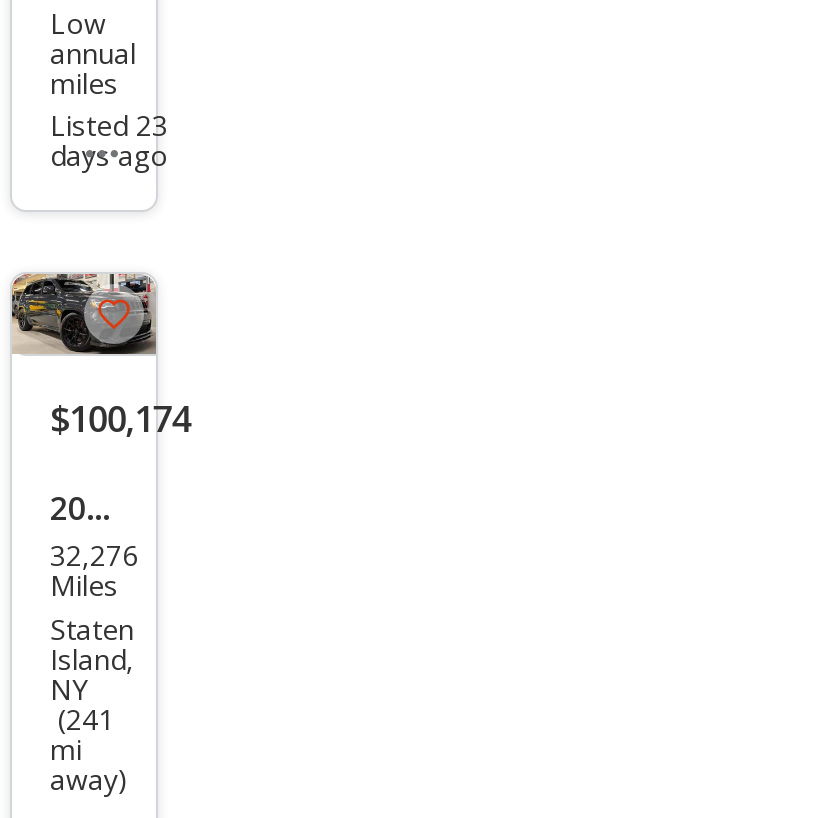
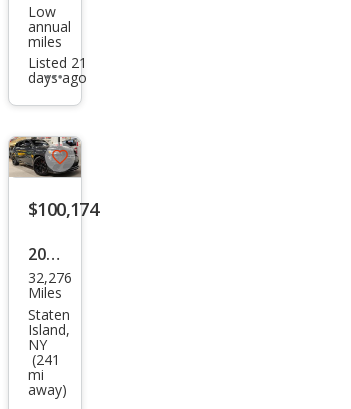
[50,107,168,145] Listed 23 -> [28,53,87,72] Listed 21

